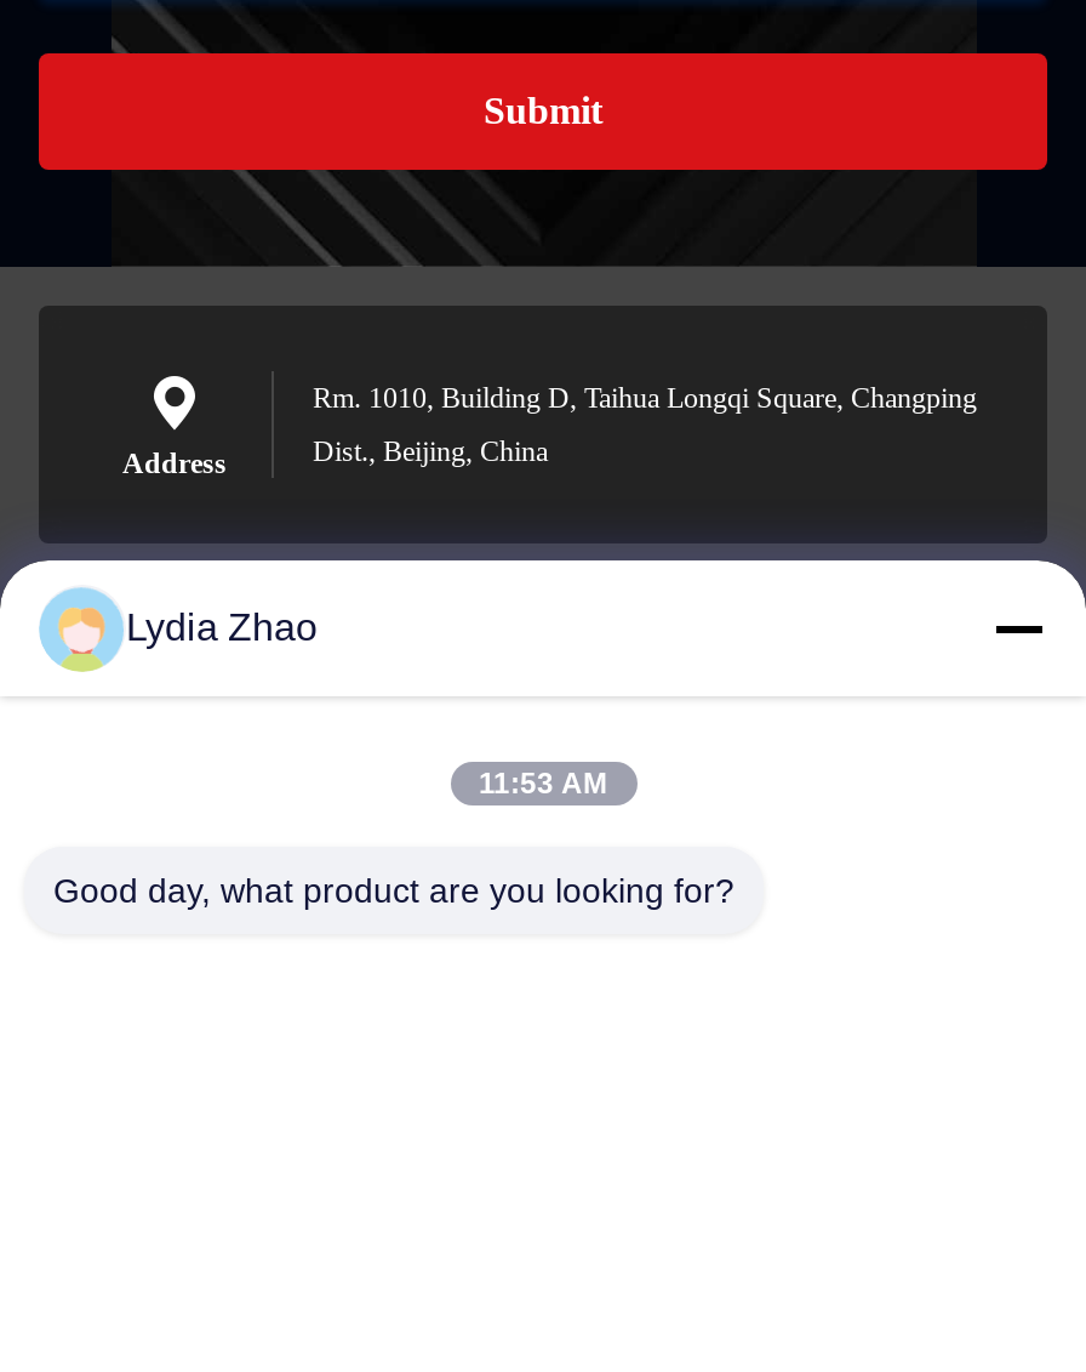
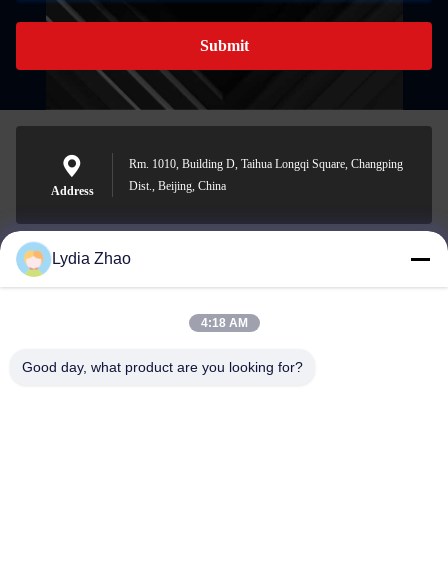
[479,767,607,801] 11:53 AM -> [200,316,247,330] 4:18 AM

